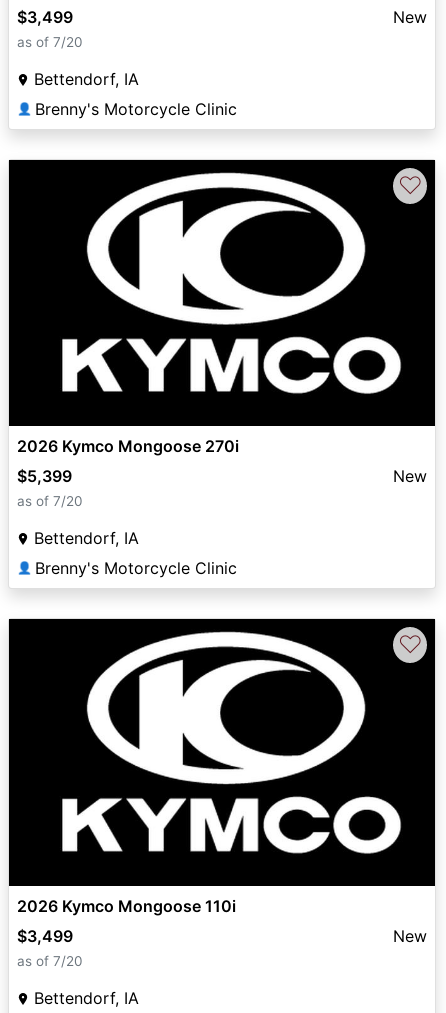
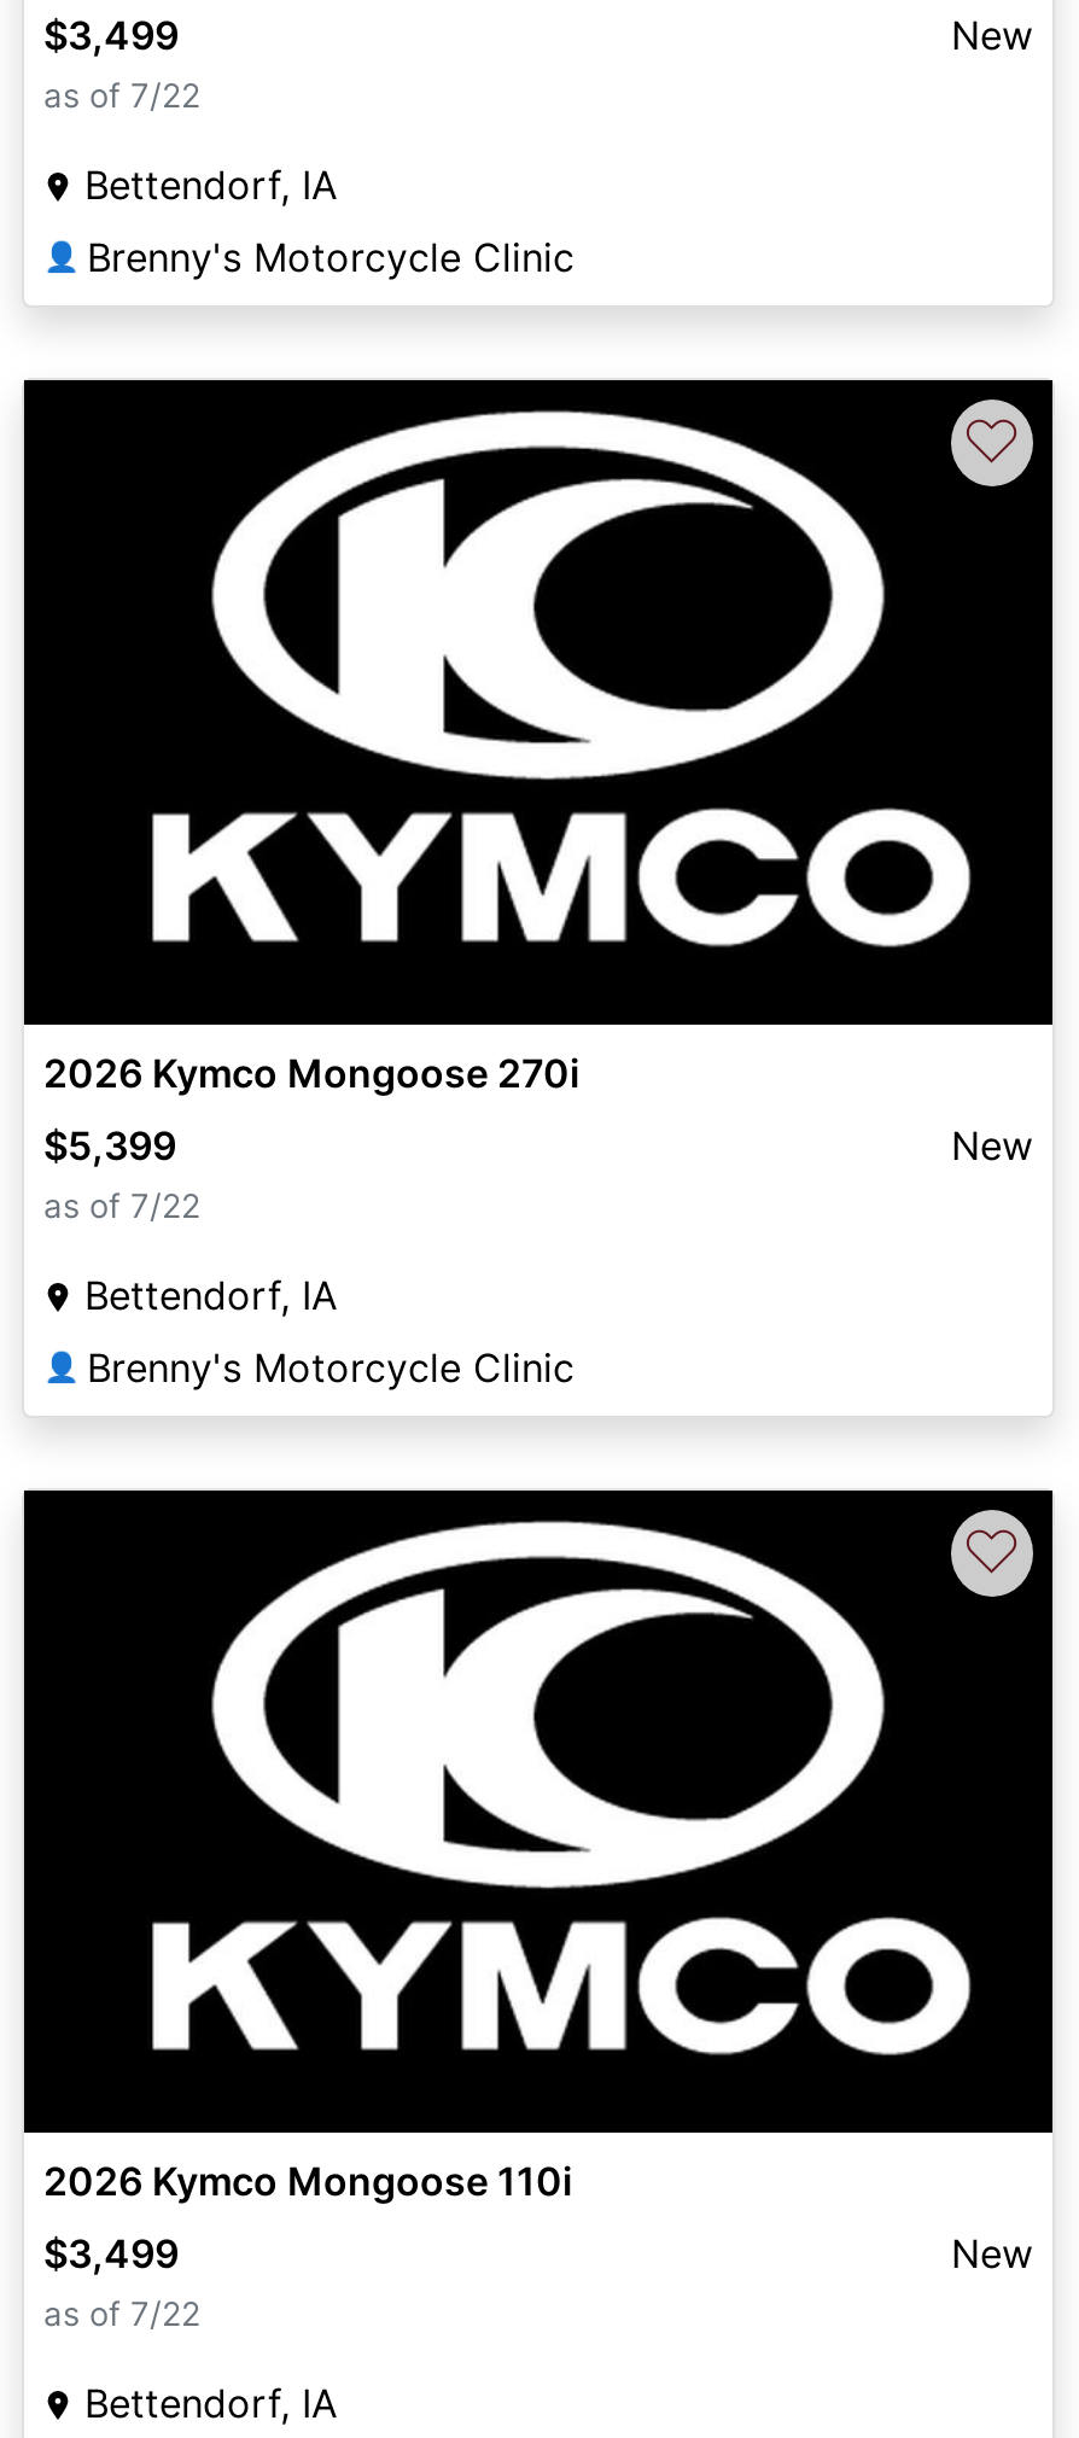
[17,34,83,50] as of 7/20 -> [43,77,200,116] as of 7/22
[17,493,83,509] as of 7/20 -> [43,1186,200,1225] as of 7/22
[17,953,83,969] as of 7/20 -> [43,2295,200,2333] as of 7/22

